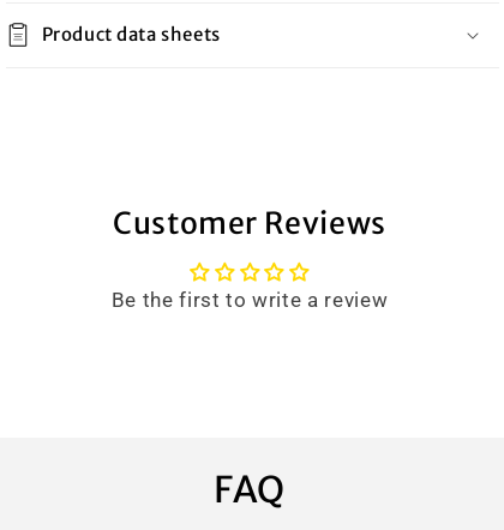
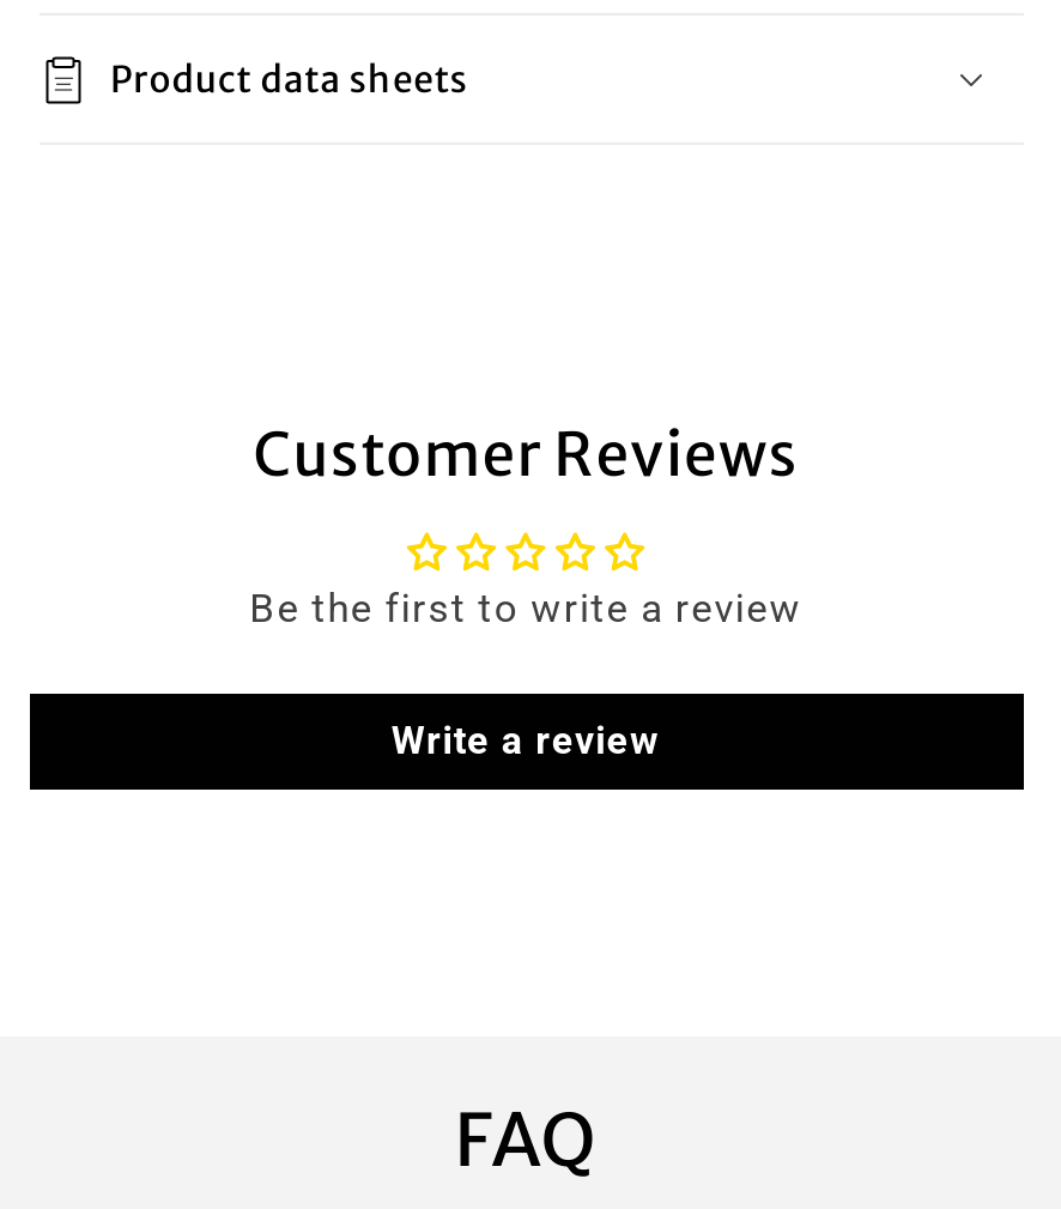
none -> [391,718,660,764] Write a review

